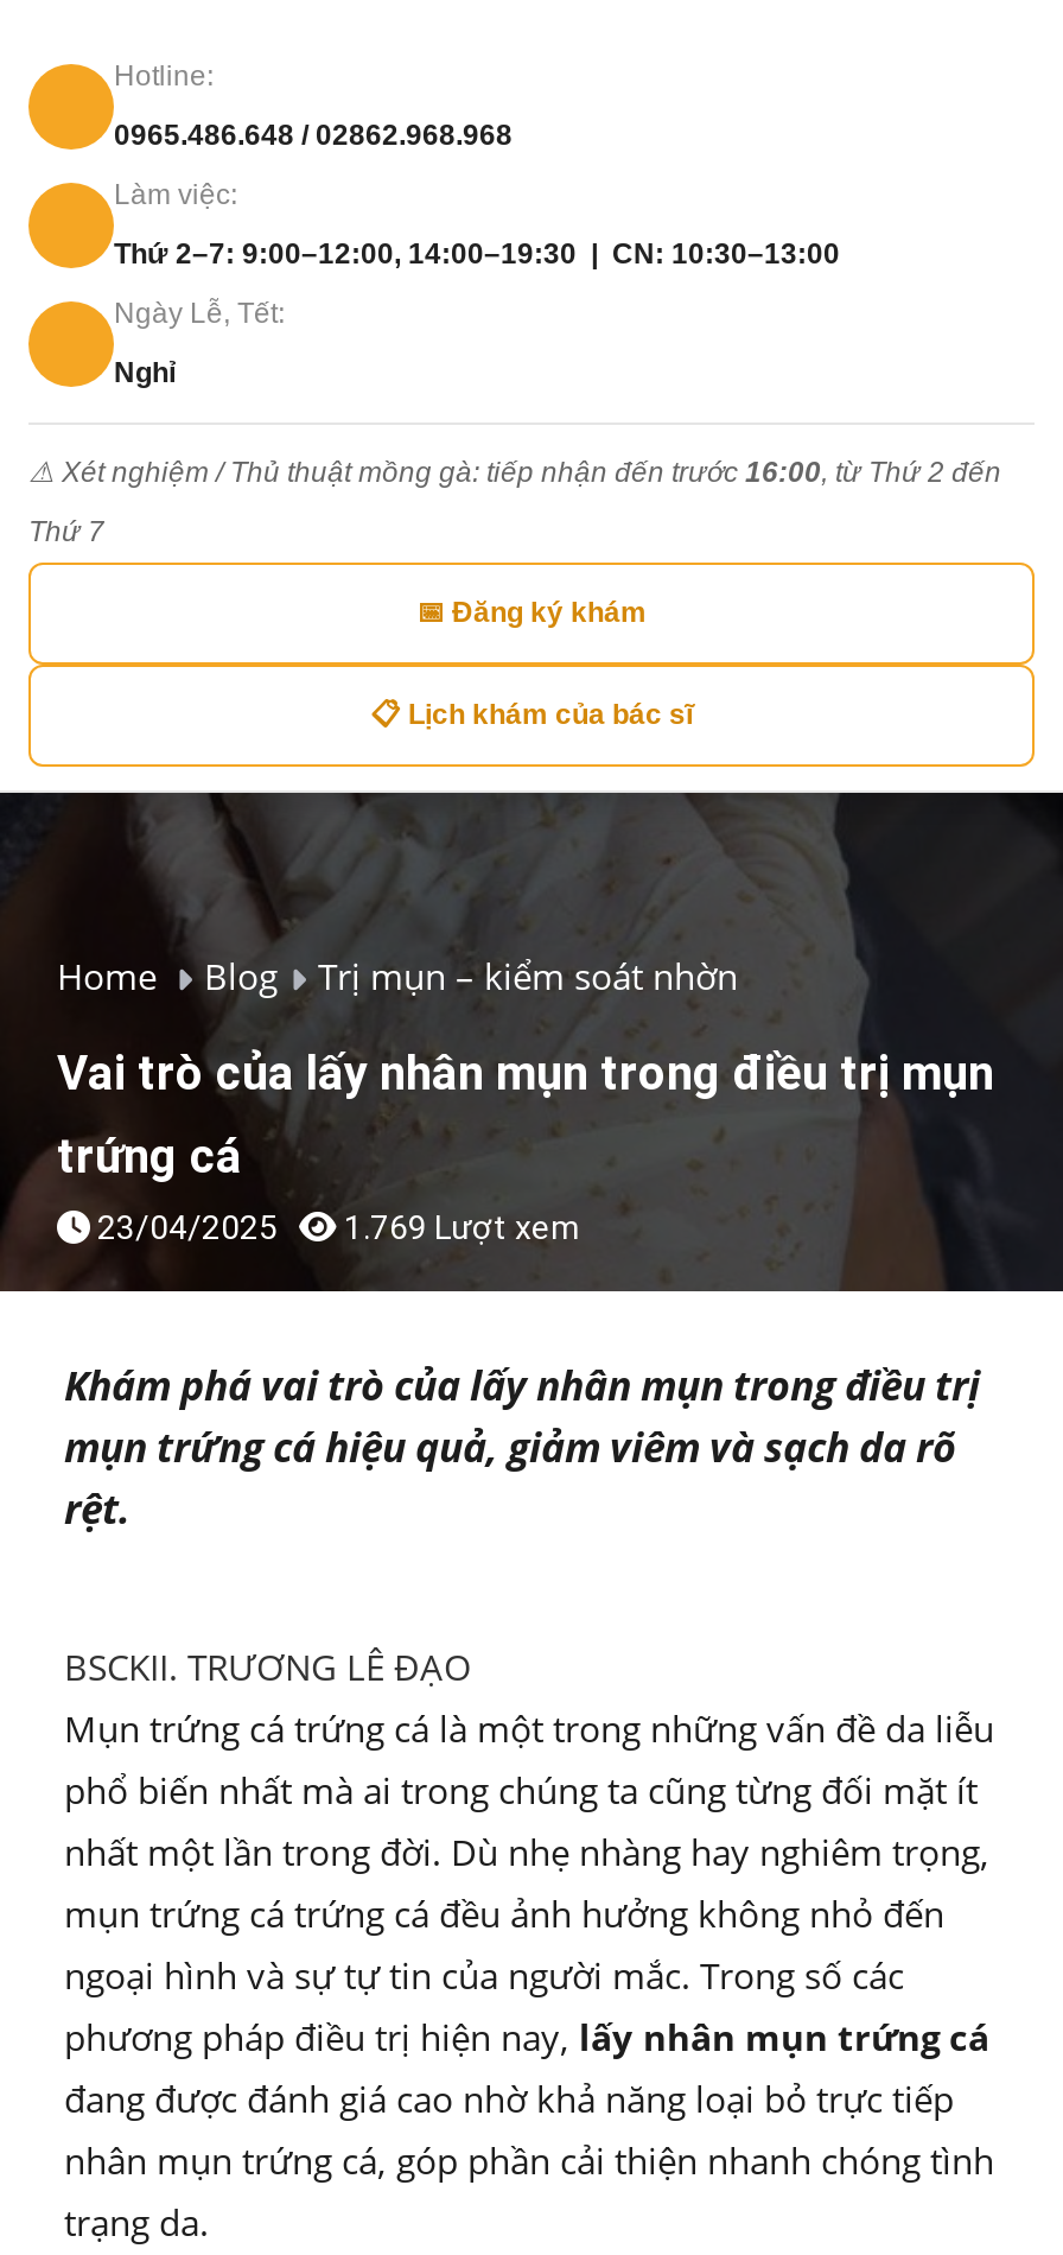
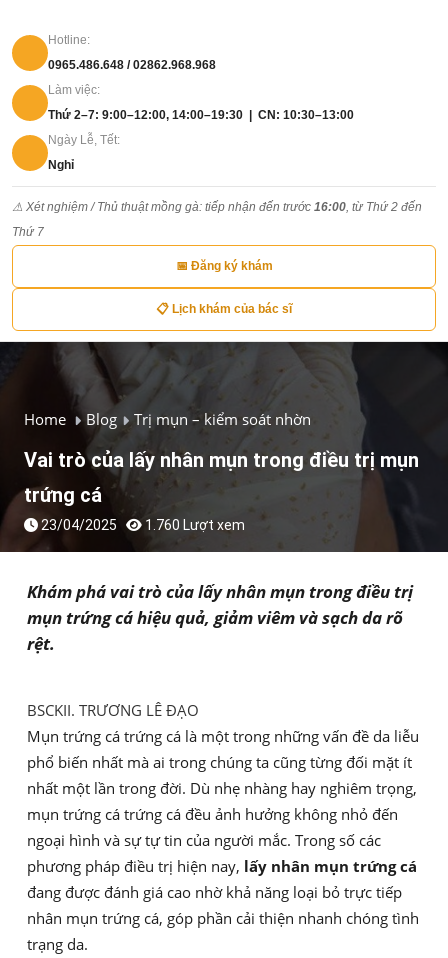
[90,1208,581,1246] 23/04/2025 1.769 Lượt xem -> [38,517,245,533] 23/04/2025 1.760 Lượt xem

